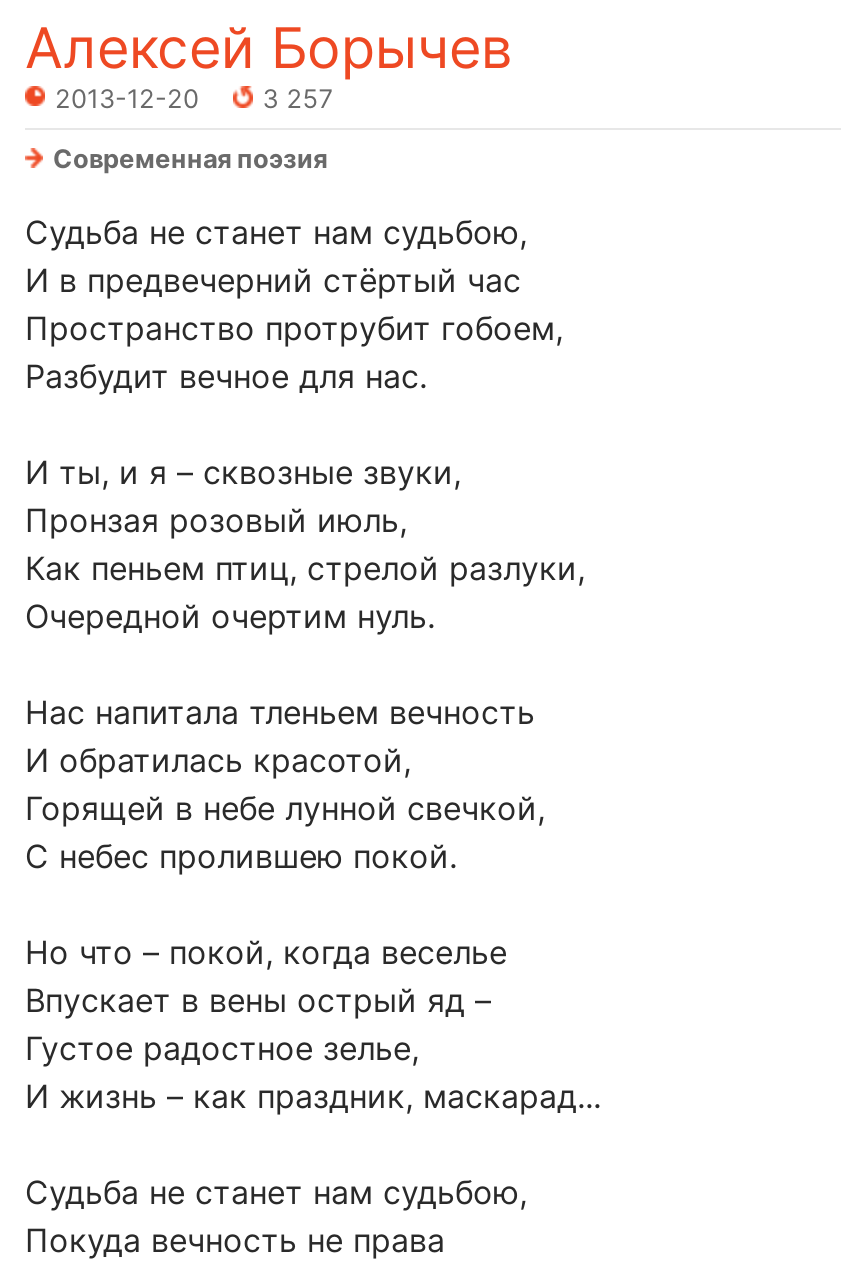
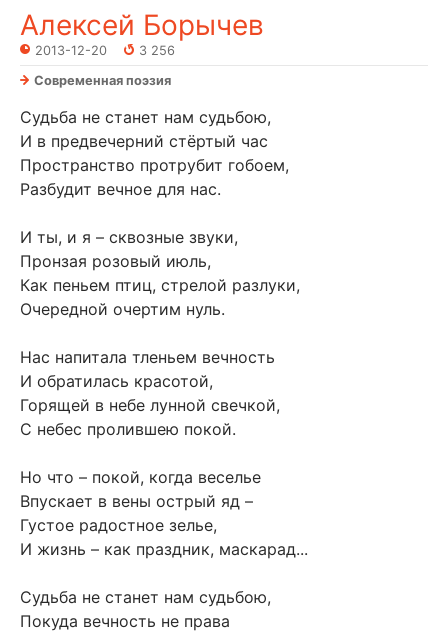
[263,84,333,114] 3 257 -> [139,43,175,58] 3 256

